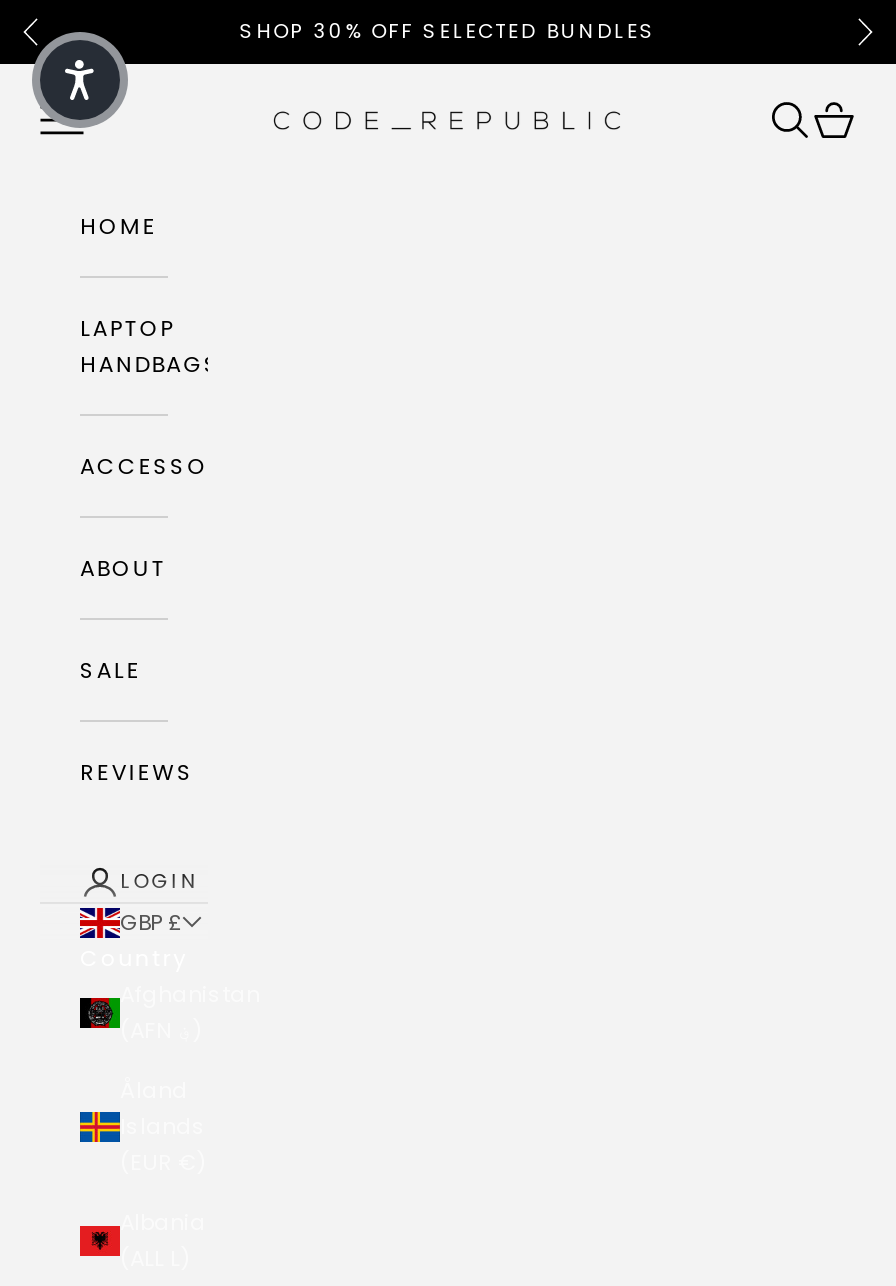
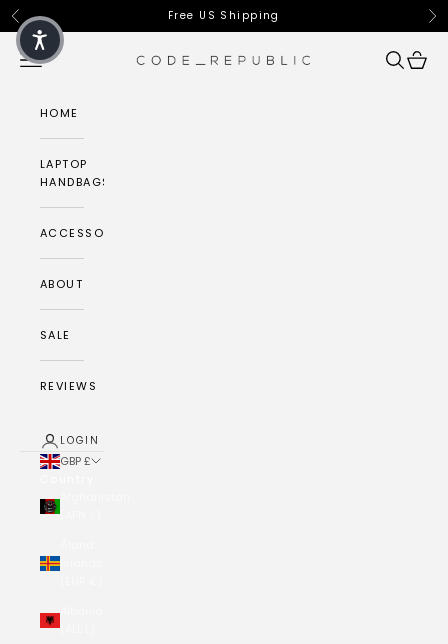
[240,16,656,46] SHOP 30% OFF SELECTED BUNDLES -> [168,8,280,23] Free US Shipping

